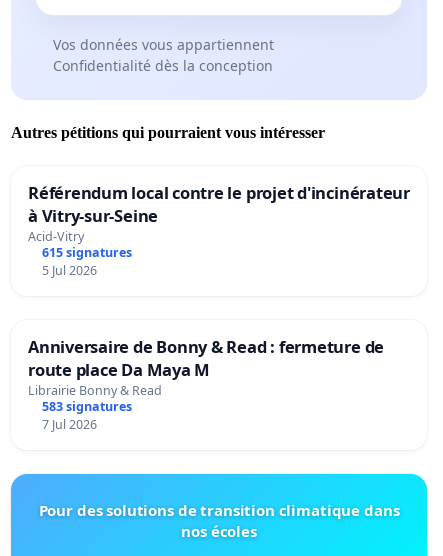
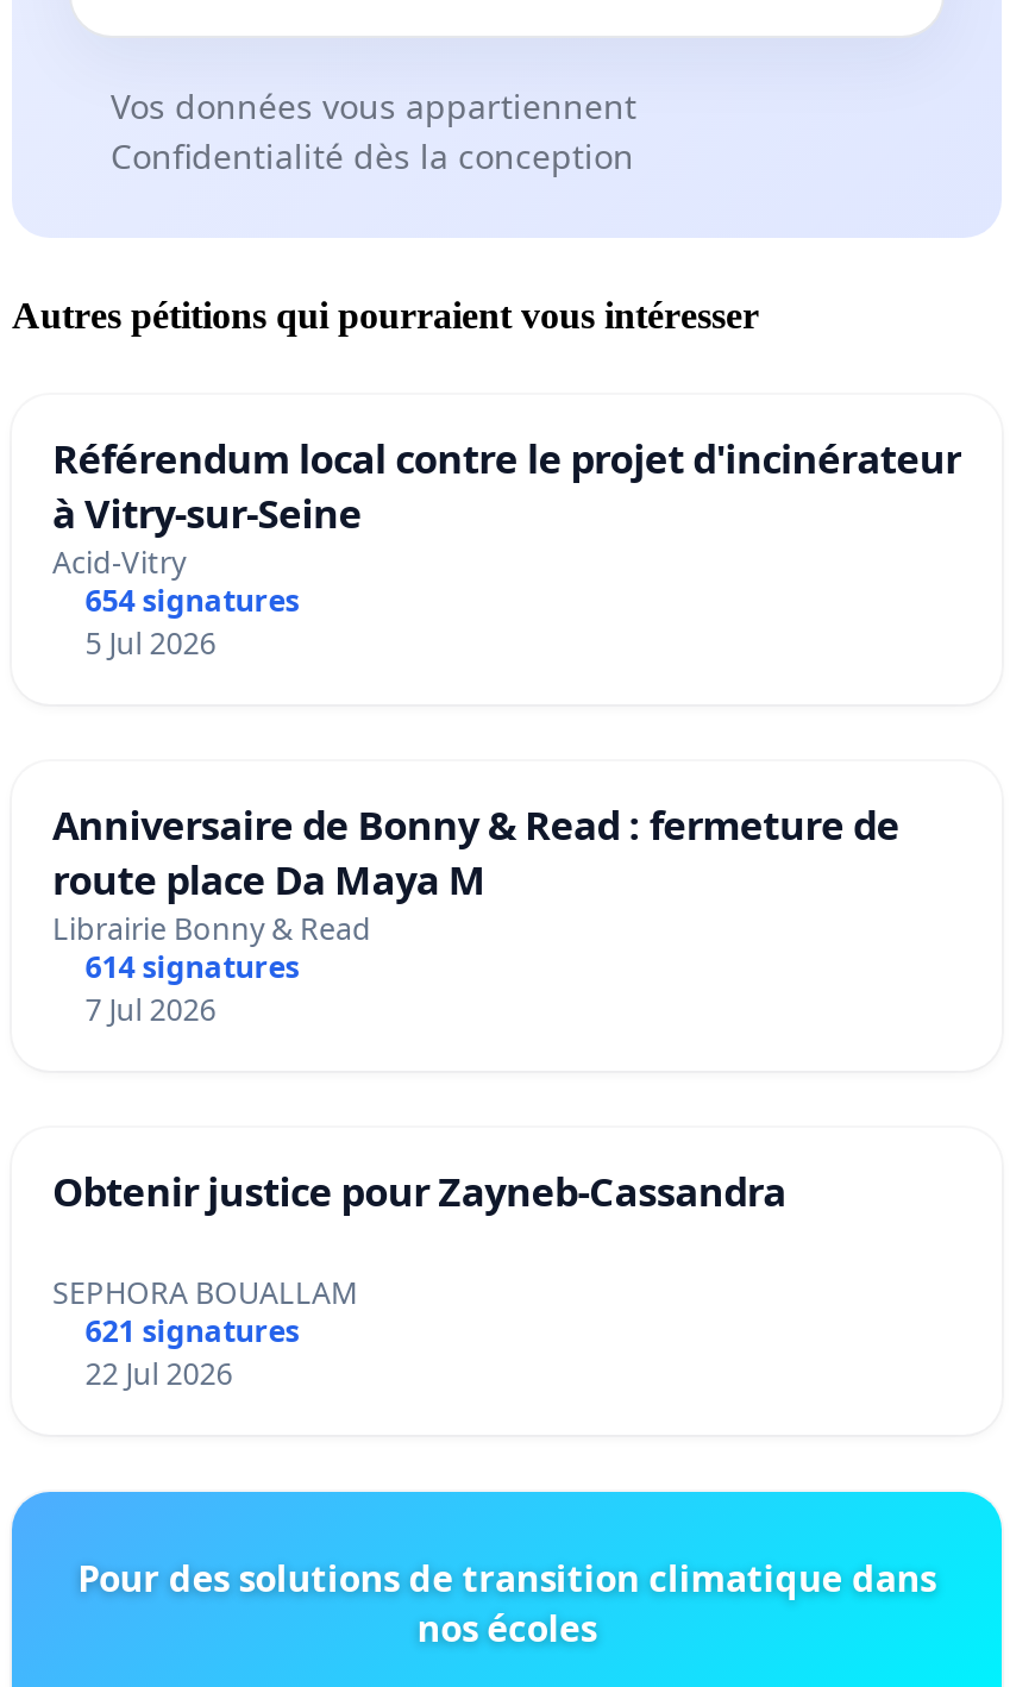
[42,244,132,261] 615 signatures -> [85,580,299,620] 654 signatures
[42,397,132,414] 583 signatures -> [85,946,299,986] 614 signatures
none -> [52,1162,786,1395] Obtenir justice pour Zayneb-Cassandra | SEPHORA BOUALLAM | 621 signatures | 22 Jul 2026

